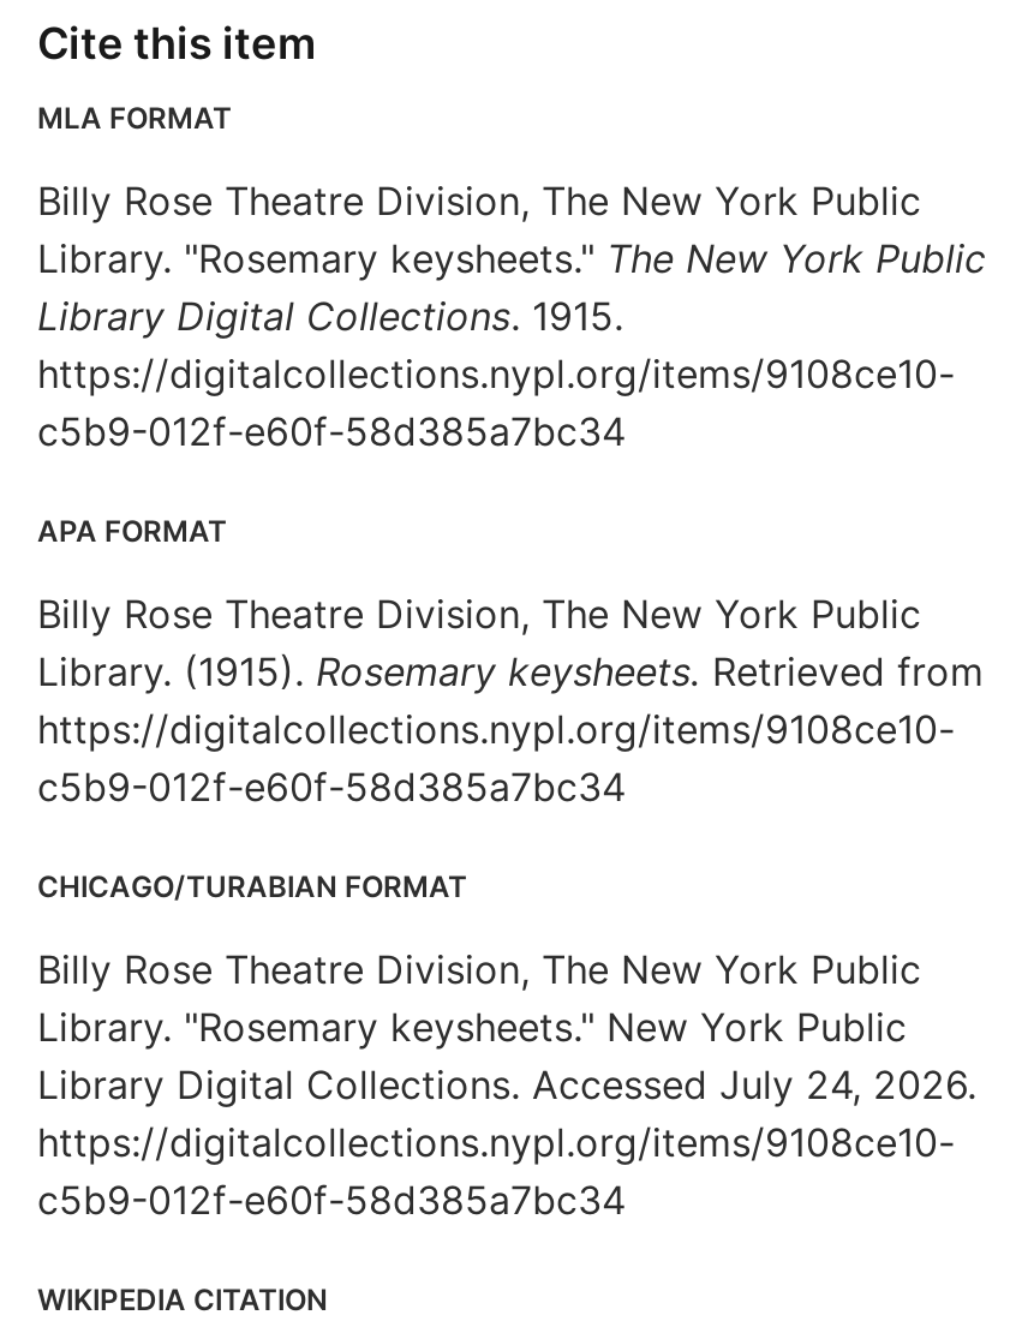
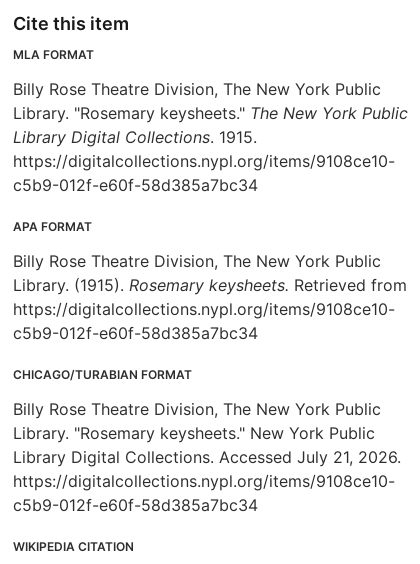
[37,1060,976,1108] Library Digital Collections. Accessed July 24, 2026. -> [13,447,401,467] Library Digital Collections. Accessed July 21, 2026.

